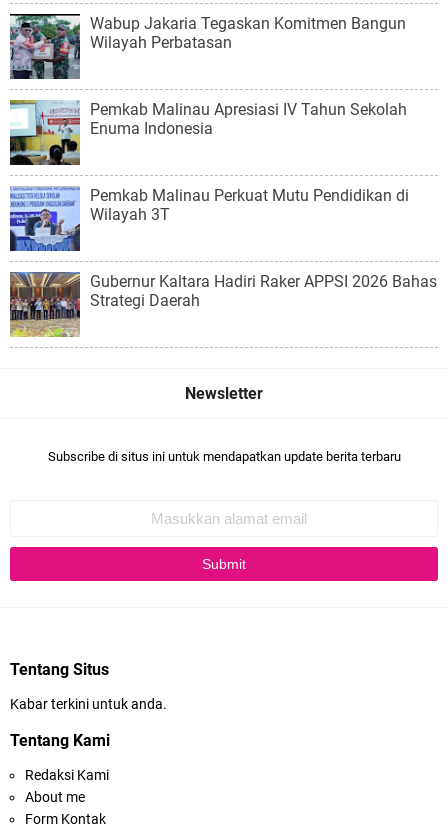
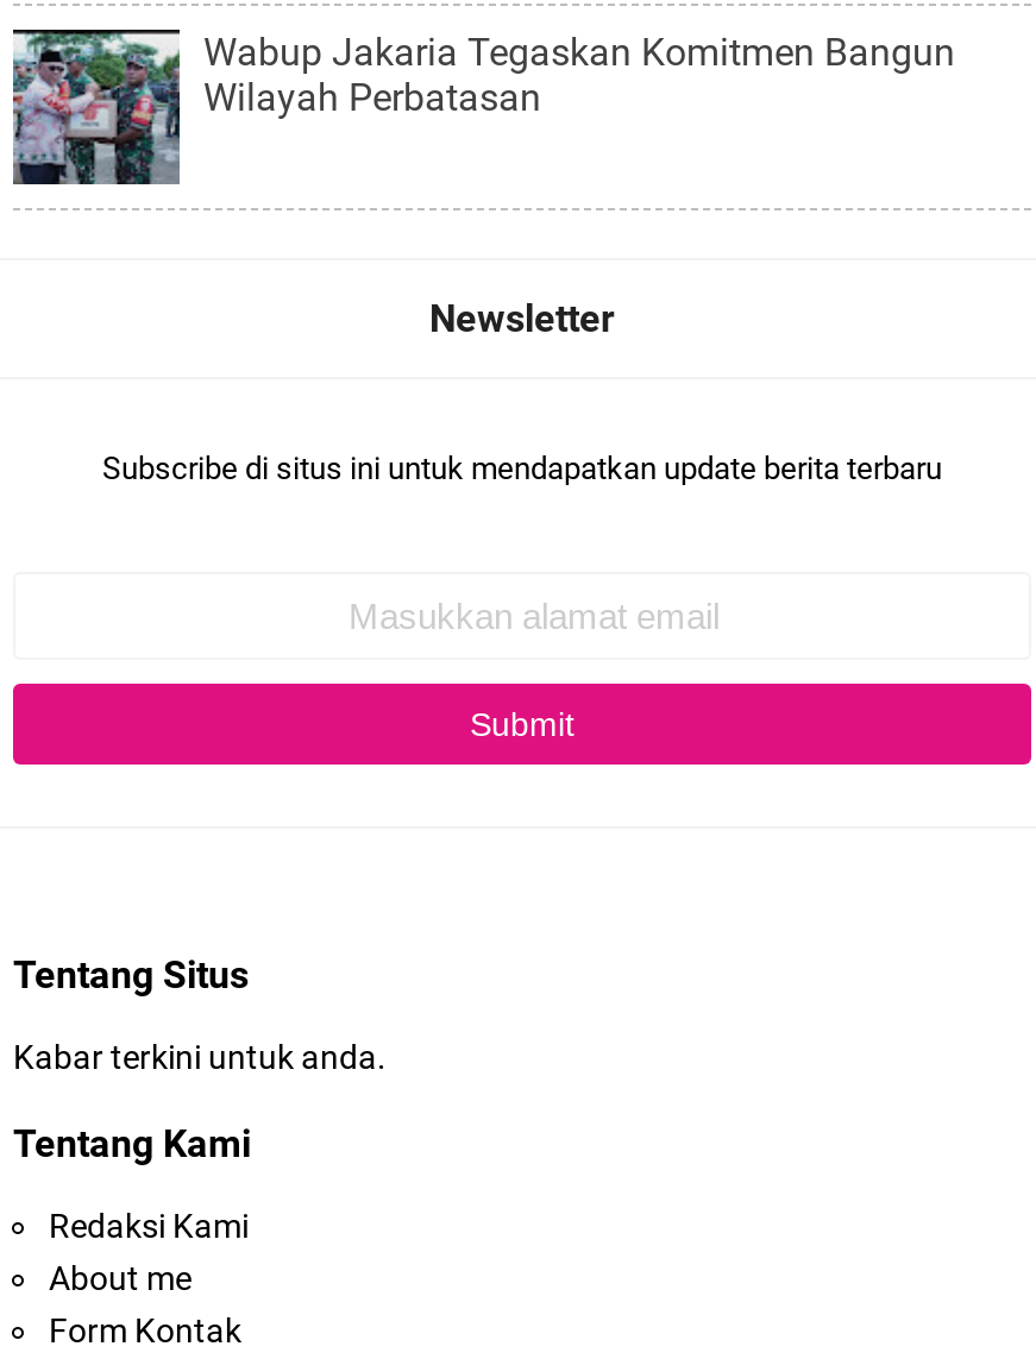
[9,99,407,166] [image] | Pemkab Malinau Apresiasi IV Tahun Sekolah | Enuma Indonesia -> none
[9,186,409,252] [image] | Pemkab Malinau Perkuat Mutu Pendidikan di | Wilayah 3T -> none
[9,271,437,338] [image] | Gubernur Kaltara Hadiri Raker APPSI 2026 Bahas | Strategi Daerah -> none

